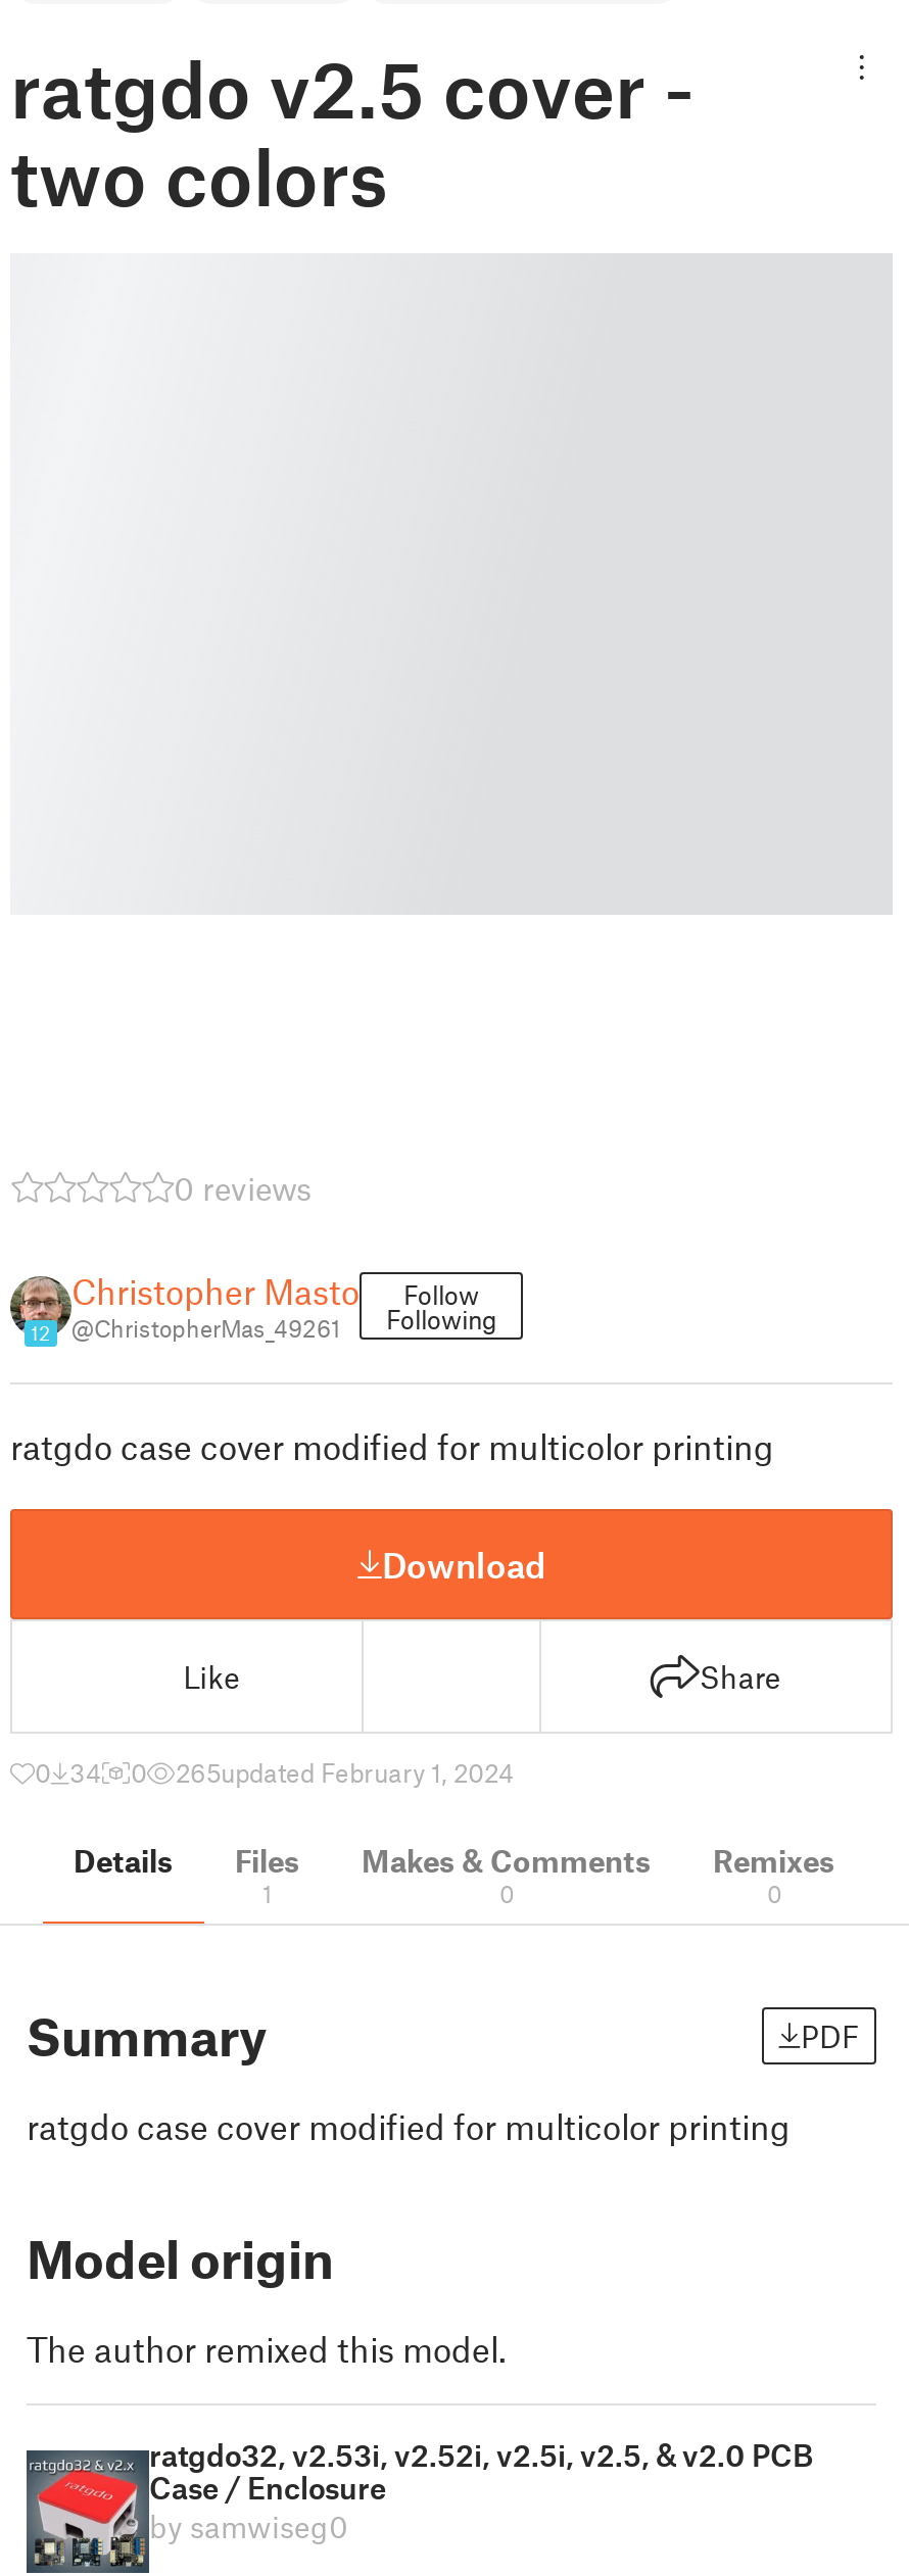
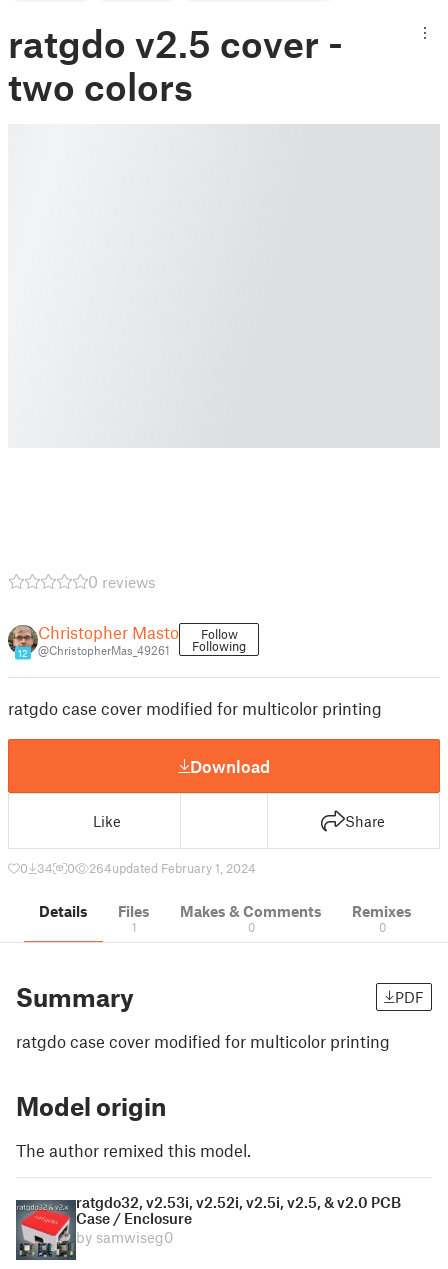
[176,1756,515,1789] 265updated February 1, 2024 -> [89,860,256,876] 264updated February 1, 2024

